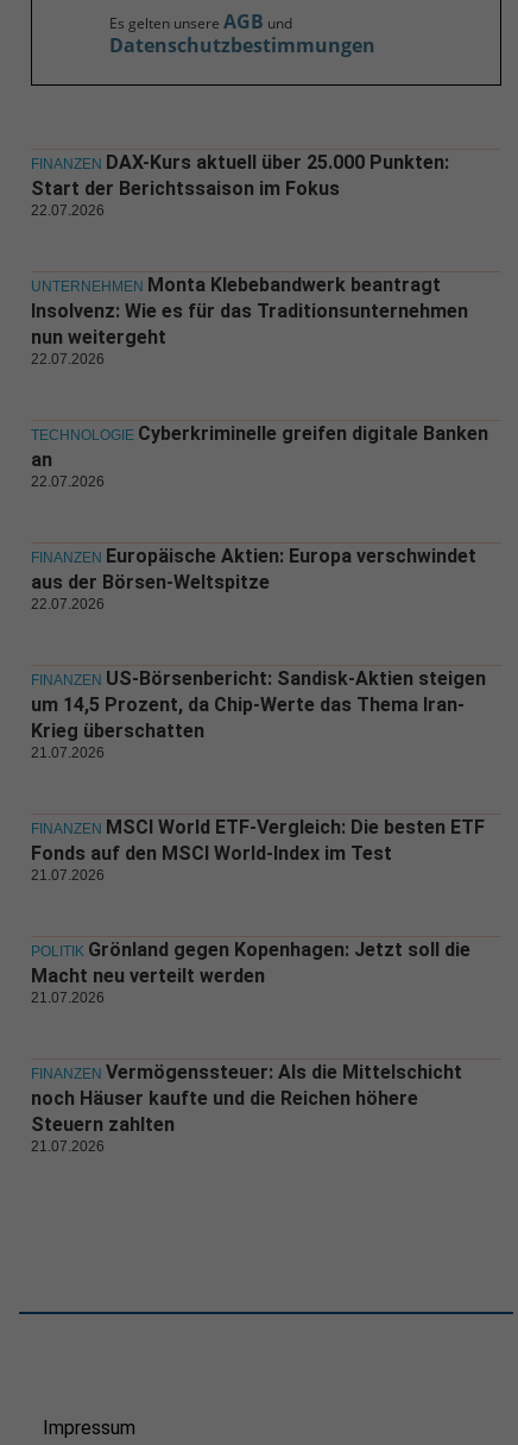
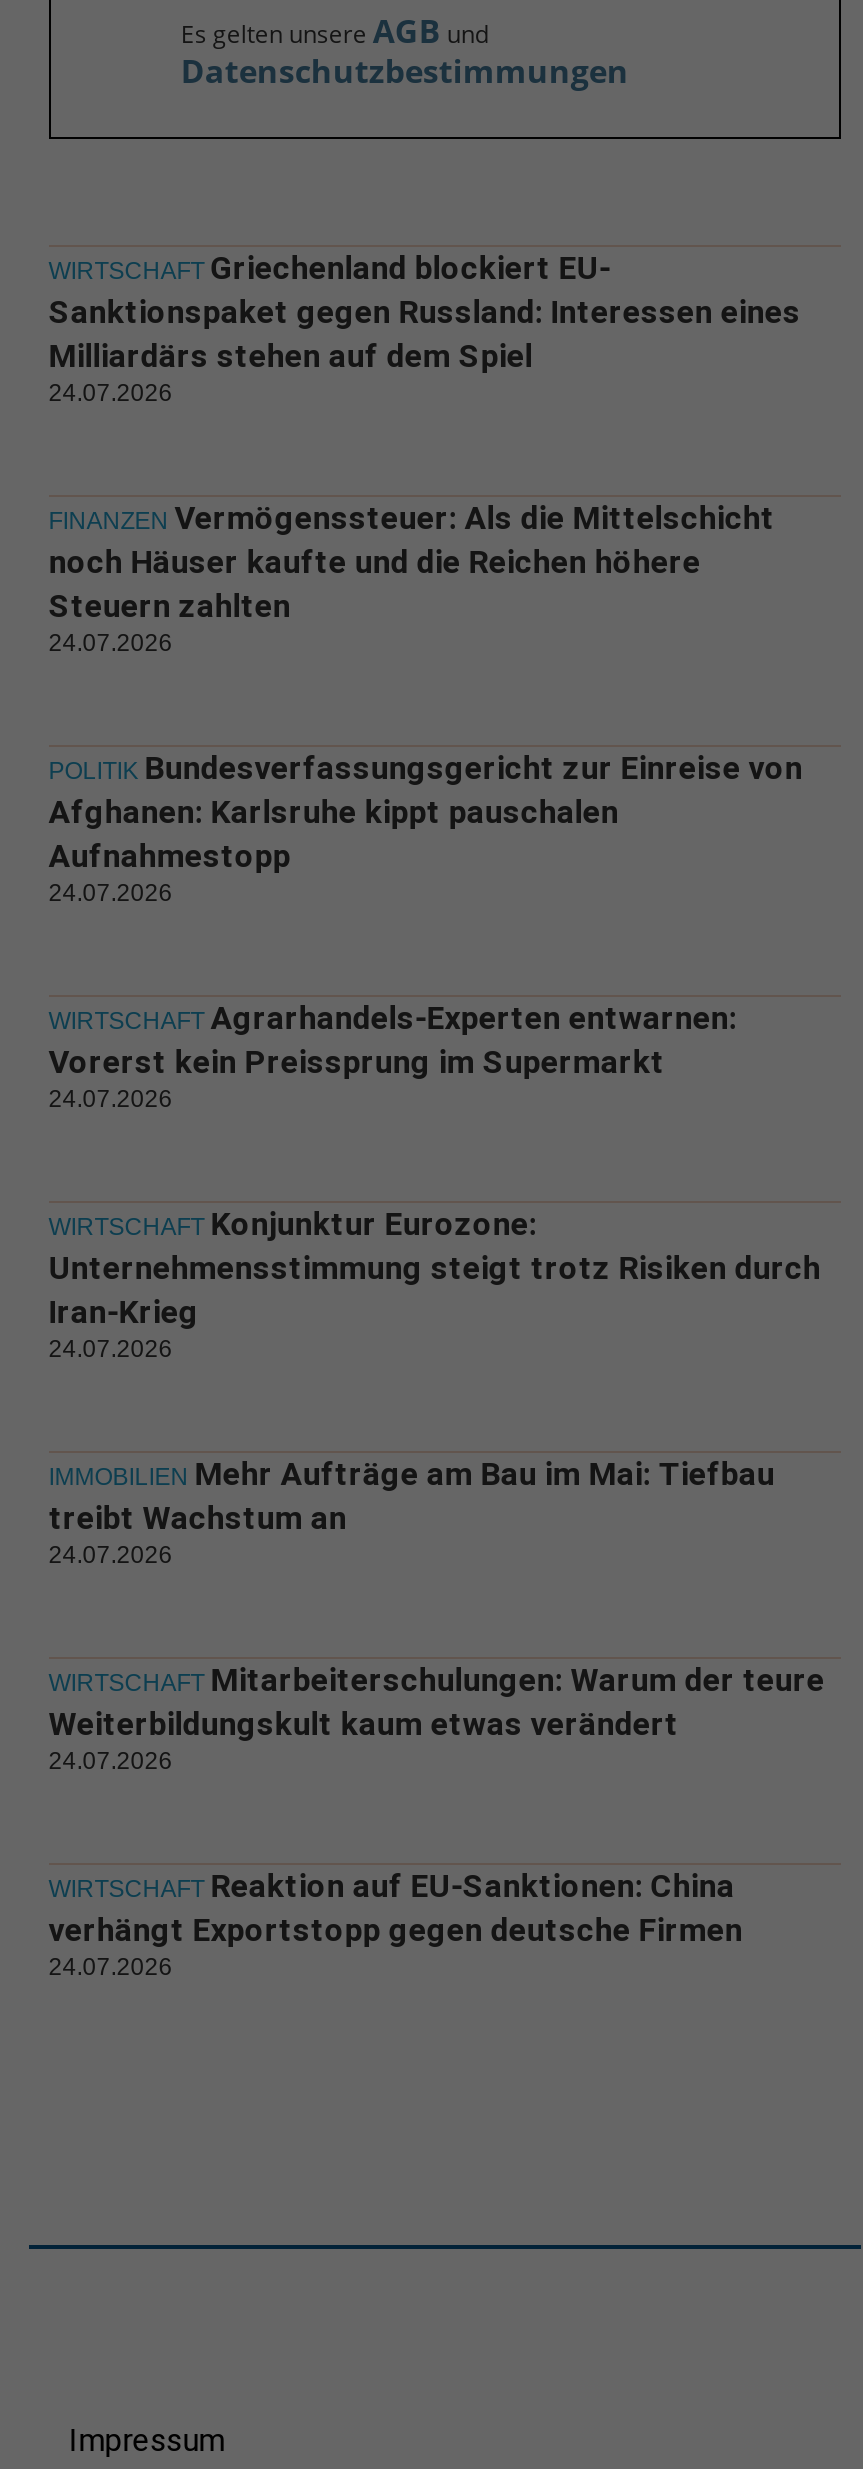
[31,151,488,1006] FINANZEN DAX-Kurs aktuell über 25.000 Punkten: | Start der Berichtssaison im Fokus | 22.07.2026 | UNTERNEHMEN Monta Klebebandwerk beantragt | Insolvenz: Wie es für das Traditionsunternehmen | nun weitergeht | 22.07.2026 | TECHNOLOGIE Cyberkriminelle greifen digitale Banken | an | 22.07.2026 | FINANZEN Europäische Aktien: Europa verschwindet | aus der Börsen-Weltspitze | 22.07.2026 | FINANZEN US-Börsenbericht: Sandisk-Aktien steigen | um 14,5 Prozent, da Chip-Werte das Thema Iran- | Krieg überschatten | 21.07.2026 | FINANZEN MSCI World ETF-Vergleich: Die besten ETF | Fonds auf den MSCI World-Index im Test | 21.07.2026 | POLITIK Grönland gegen Kopenhagen: Jetzt soll die | Macht neu verteilt werden | 21.07.2026 -> [48,249,800,407] WIRTSCHAFT Griechenland blockiert EU- | Sanktionspaket gegen Russland: Interessen eines | Milliardärs stehen auf dem Spiel | 24.07.2026
moved [31,1061,462,1136] -> [48,499,774,625]: FINANZEN Vermögenssteuer: Als die Mittelschicht | noch Häuser kaufte und die Reichen höhere | Steuern zahlten
[31,1138,104,1155] 21.07.2026 -> [48,629,824,1981] 24.07.2026 | POLITIK Bundesverfassungsgericht zur Einreise von | Afghanen: Karlsruhe kippt pauschalen | Aufnahmestopp | 24.07.2026 | WIRTSCHAFT Agrarhandels-Experten entwarnen: | Vorerst kein Preissprung im Supermarkt | 24.07.2026 | WIRTSCHAFT Konjunktur Eurozone: | Unternehmensstimmung steigt trotz Risiken durch | Iran-Krieg | 24.07.2026 | IMMOBILIEN Mehr Aufträge am Bau im Mai: Tiefbau | treibt Wachstum an | 24.07.2026 | WIRTSCHAFT Mitarbeiterschulungen: Warum der teure | Weiterbildungskult kaum etwas verändert | 24.07.2026 | WIRTSCHAFT Reaktion auf EU-Sanktionen: China | verhängt Exportstopp gegen deutsche Firmen | 24.07.2026

